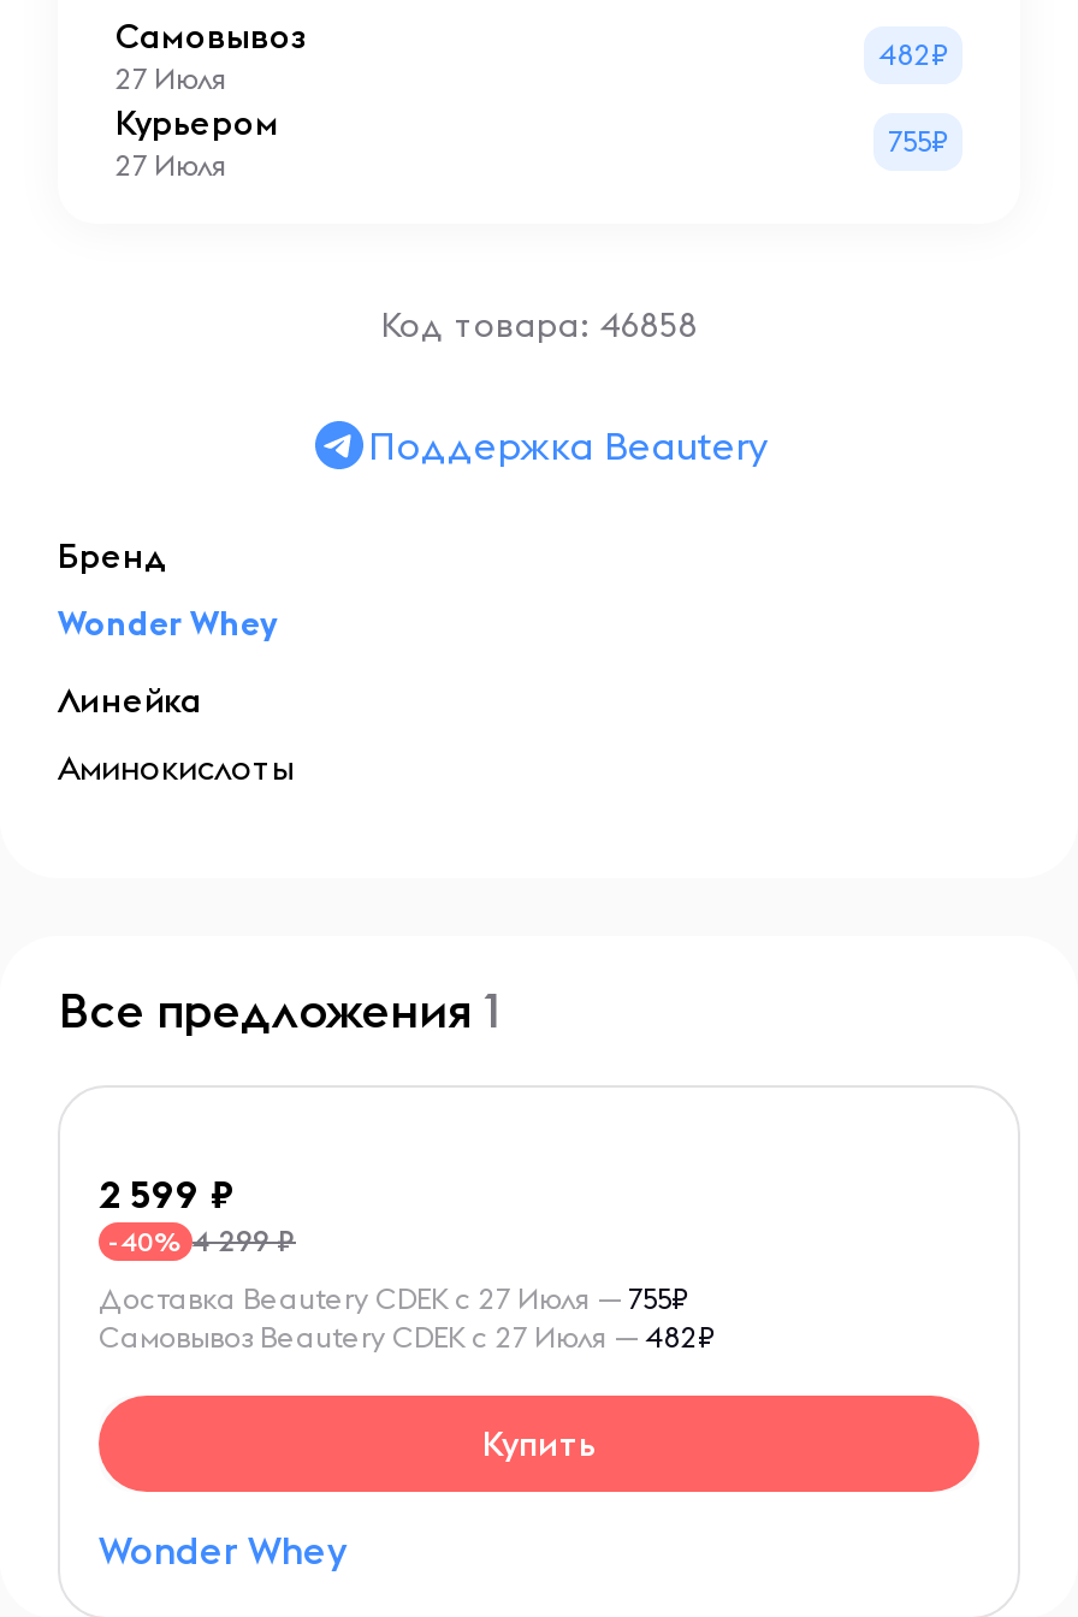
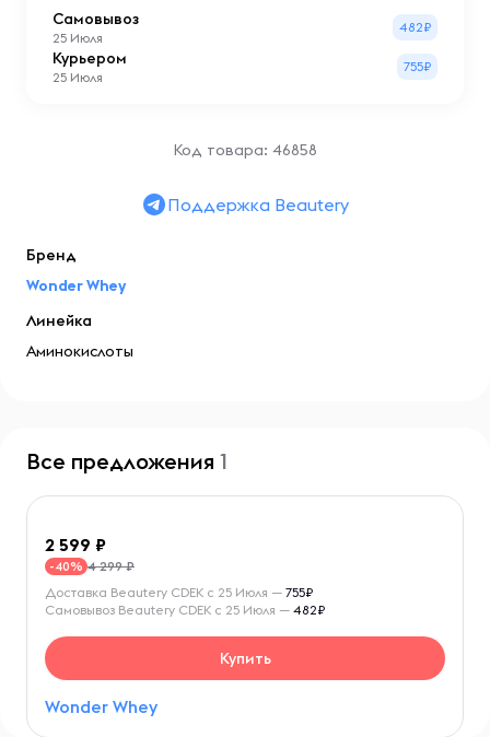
[115,60,226,96] 27 Июля -> [52,30,103,46] 25 Июля
[115,147,226,183] 27 Июля -> [52,69,103,85] 25 Июля
[99,1280,688,1316] Доставка Beautery CDEK с 27 Июля — 755₽ -> [45,584,313,600] Доставка Beautery CDEK с 25 Июля — 755₽
[99,1319,715,1355] Самовывоз Beautery CDEK с 27 Июля — 482₽ -> [45,601,325,618] Самовывоз Beautery CDEK с 25 Июля — 482₽

